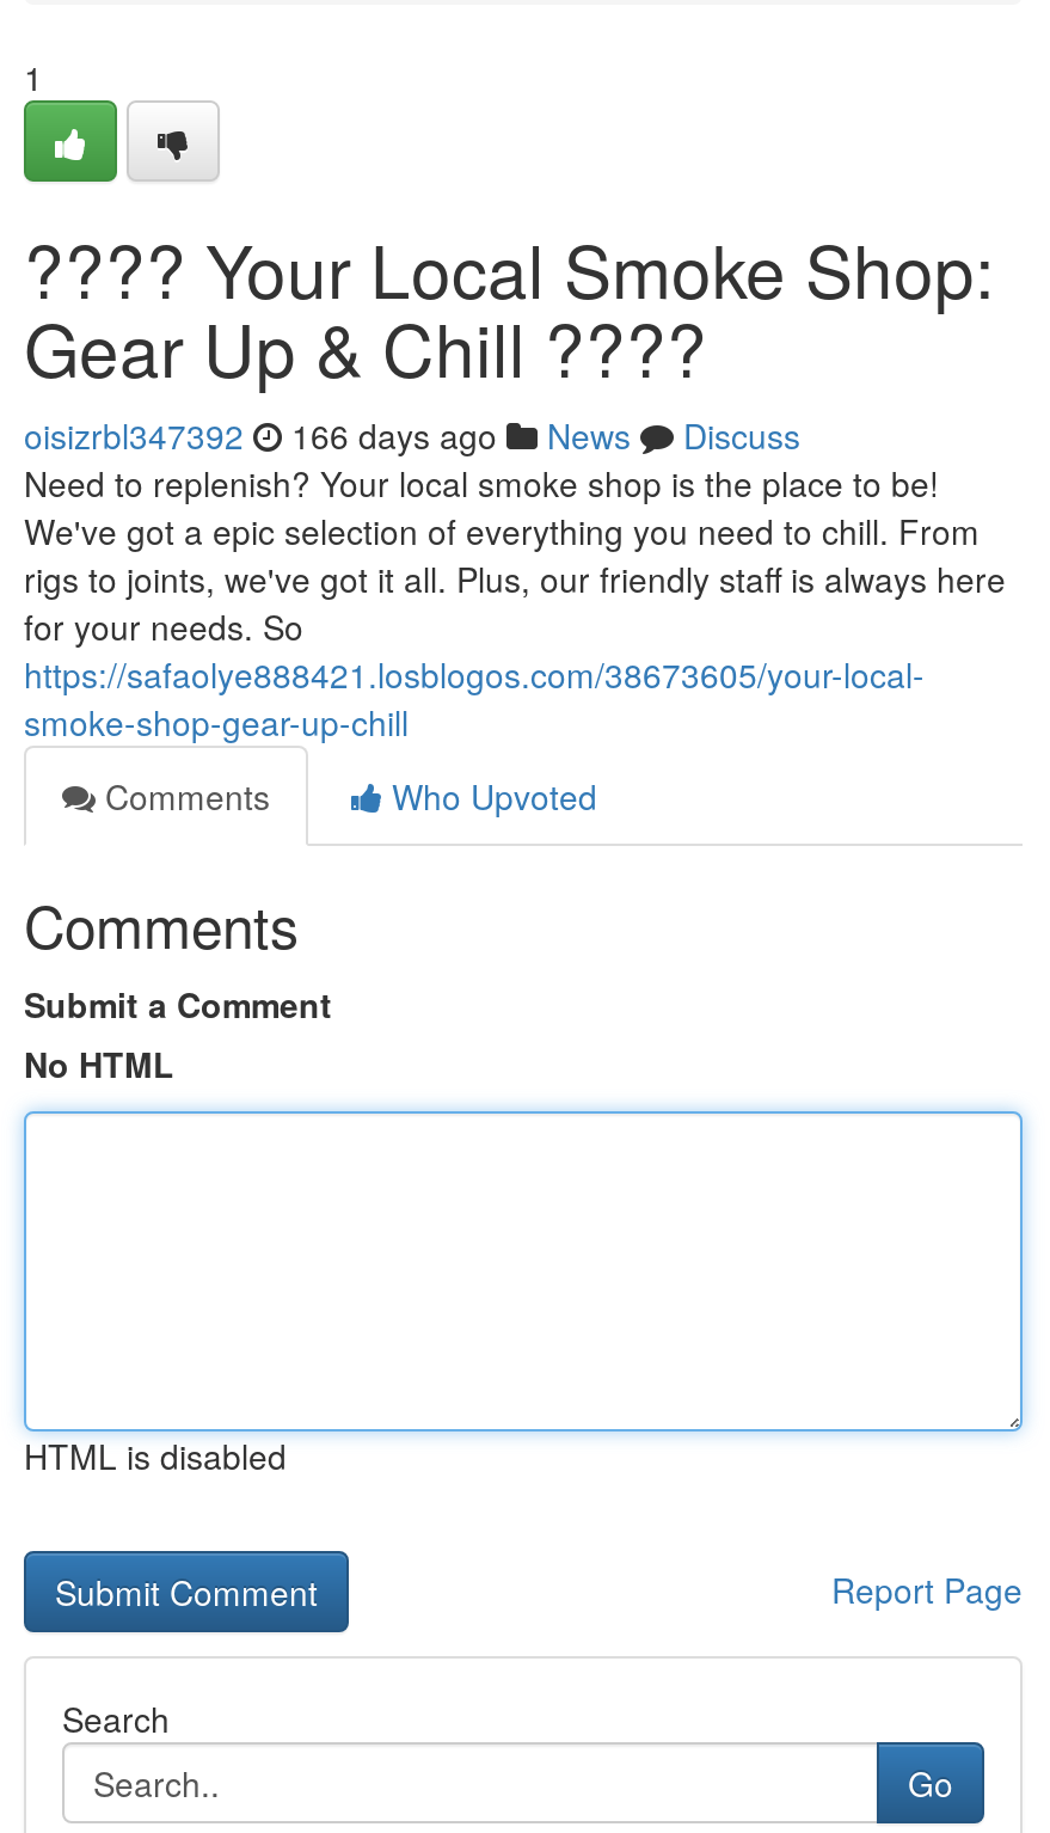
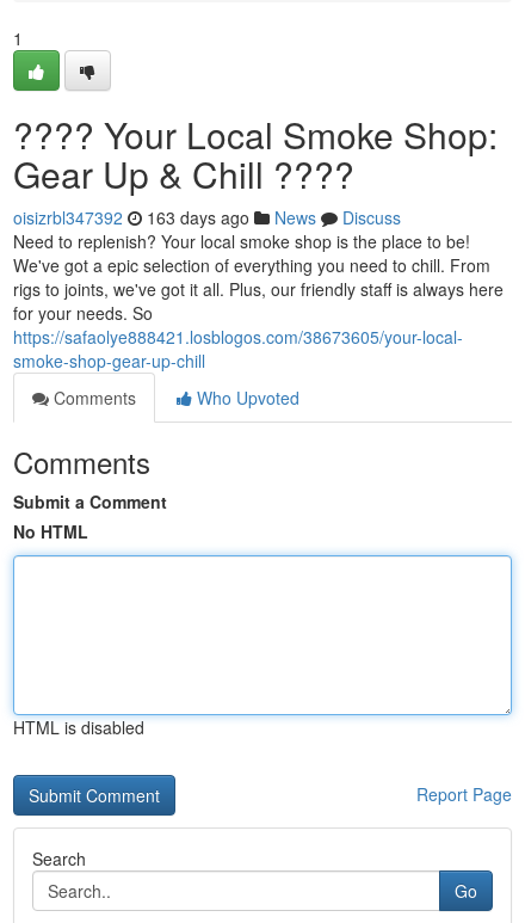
[24,411,800,459] oisizrbl347392 166 days ago News Discuss -> [13,205,401,229] oisizrbl347392 163 days ago News Discuss

